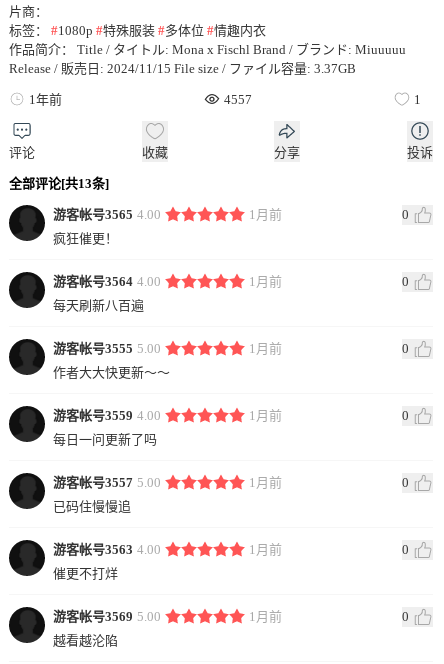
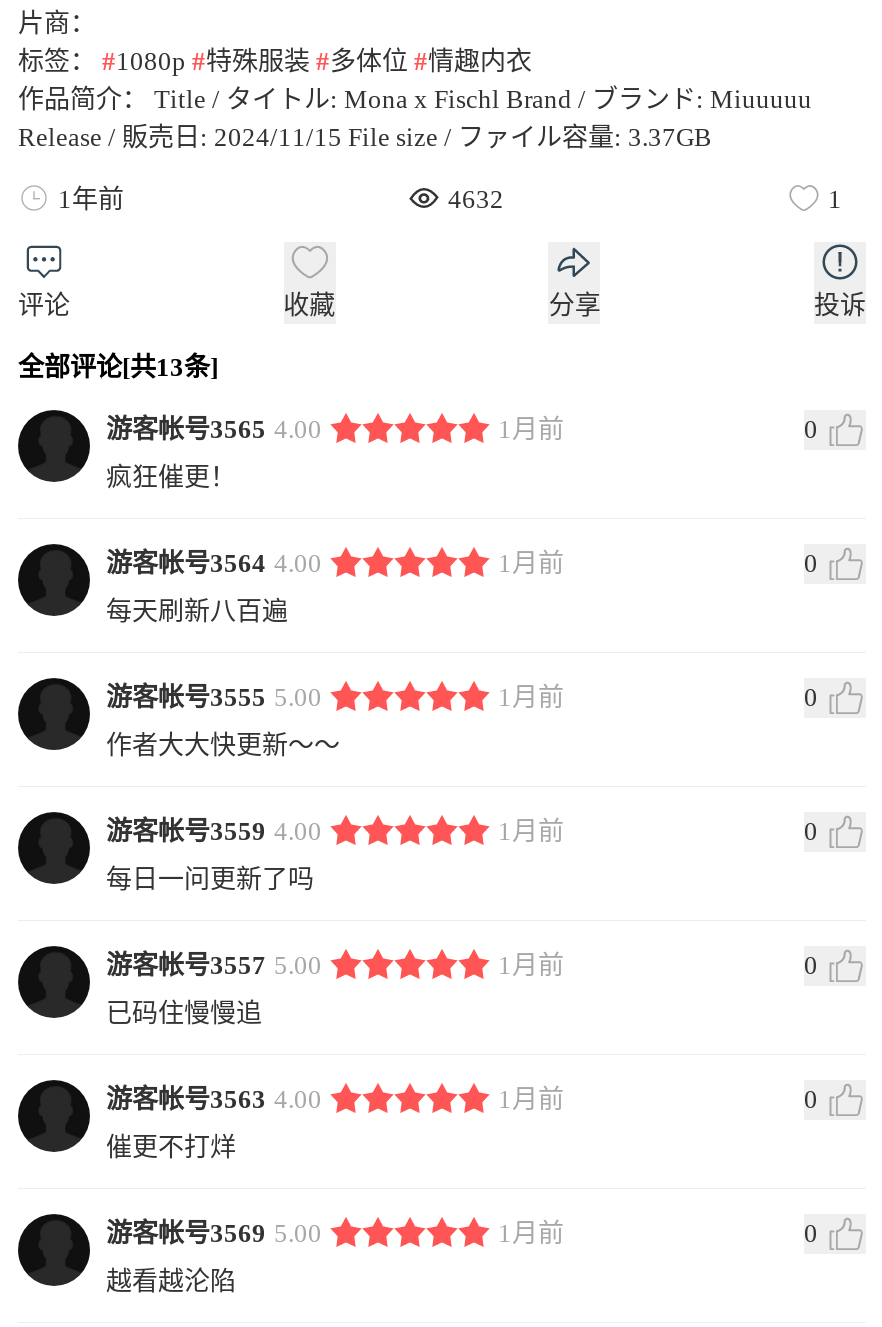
[224,91,252,106] 4557 -> [448,183,504,213] 4632

